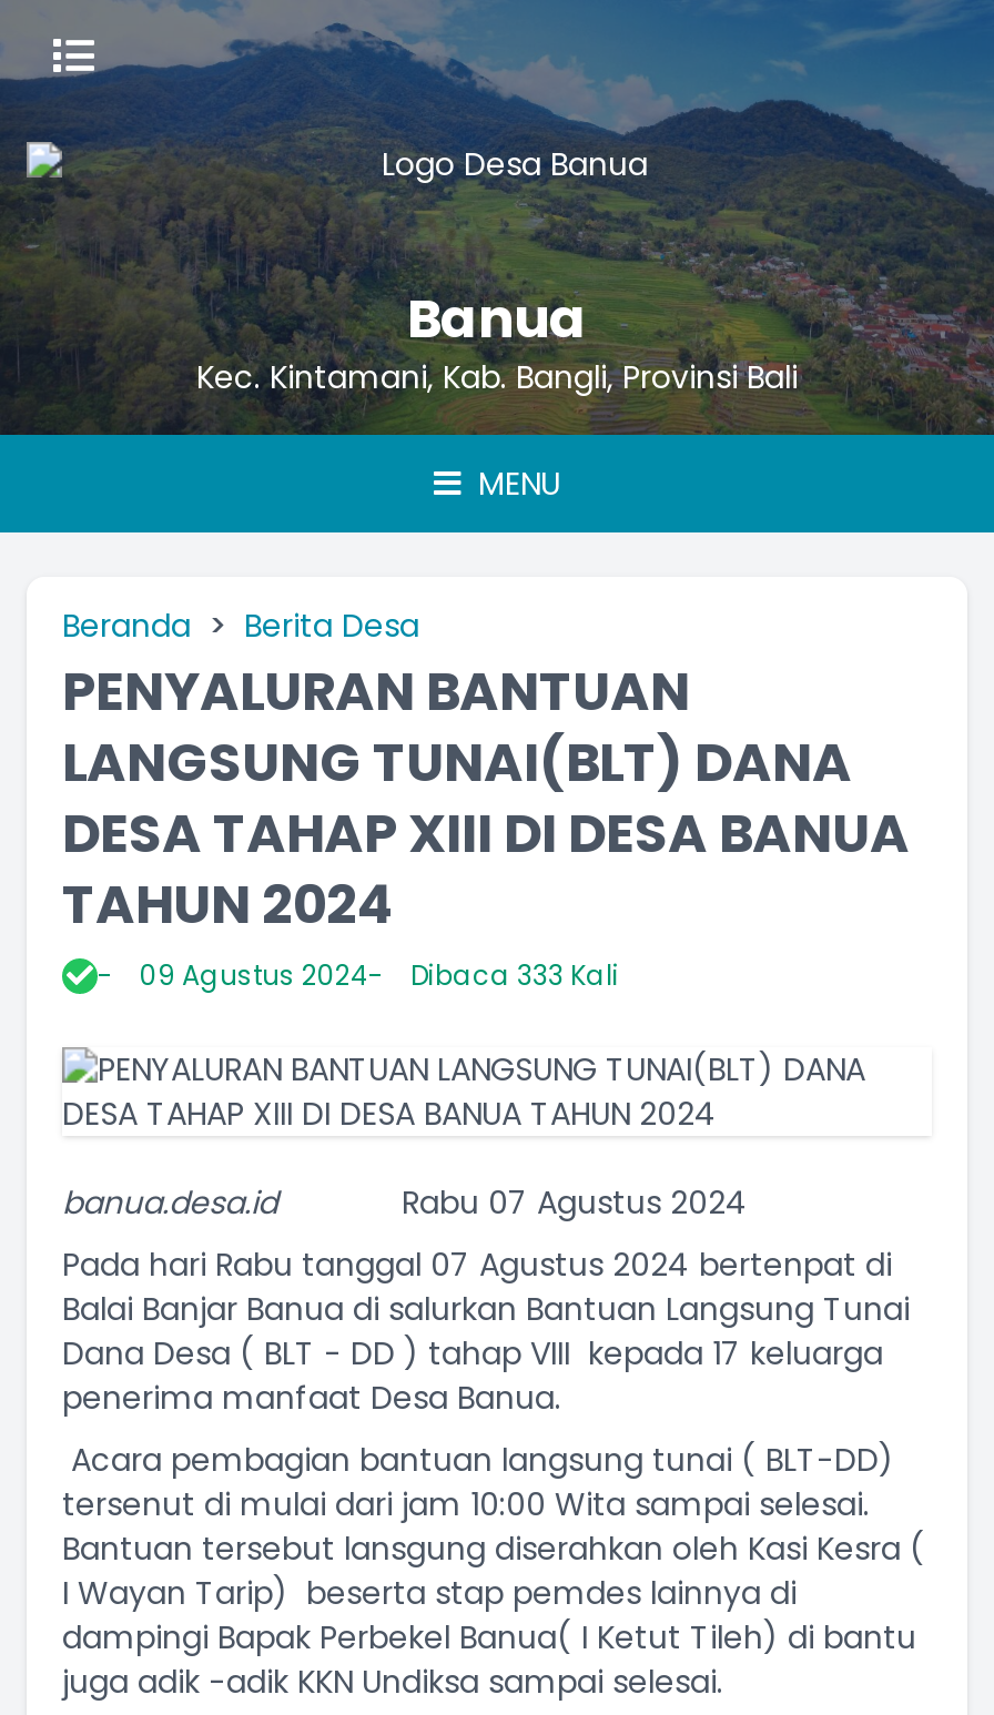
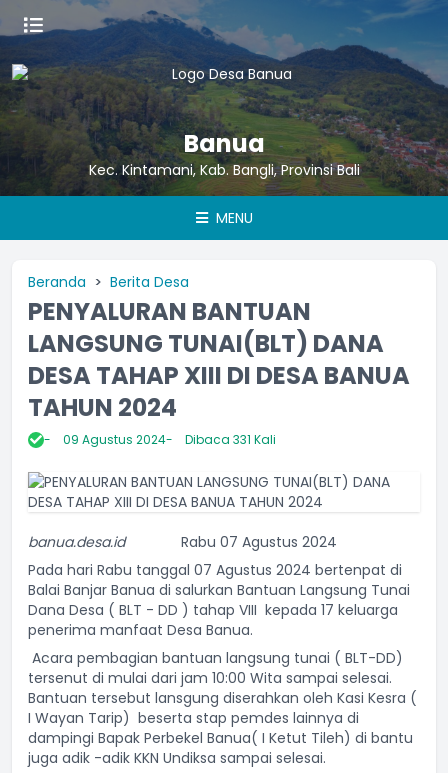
[140,956,619,994] 09 Agustus 2024 Dibaca 333 Kali -> [63,431,276,448] 09 Agustus 2024 Dibaca 331 Kali

